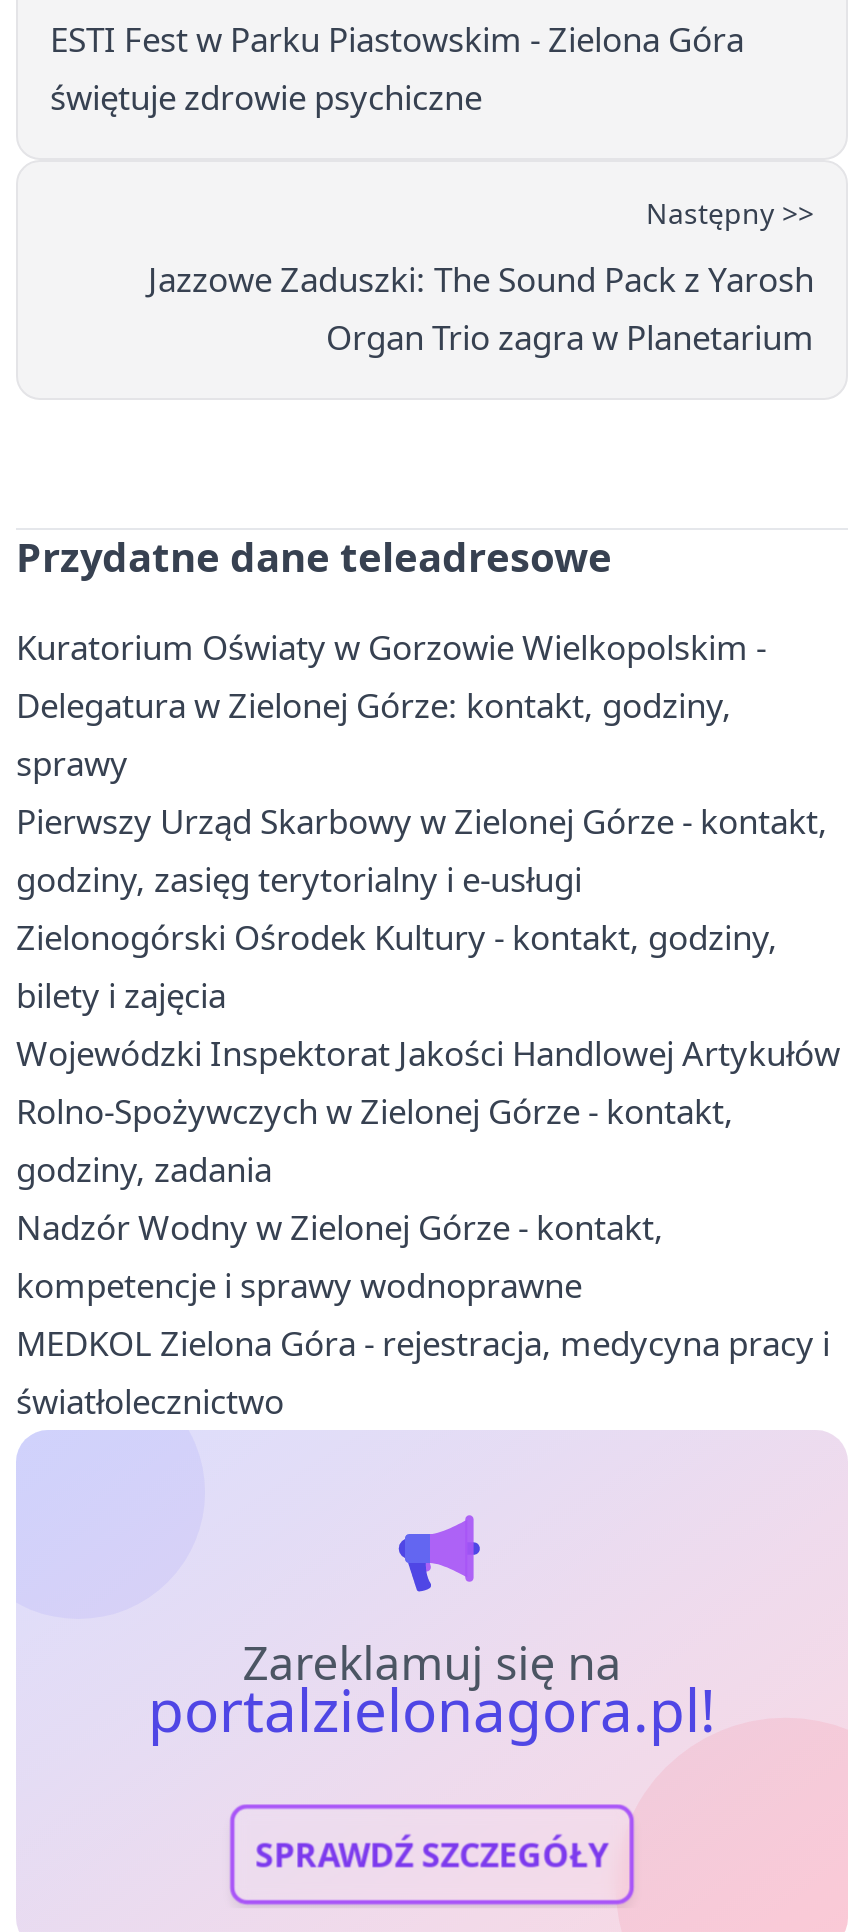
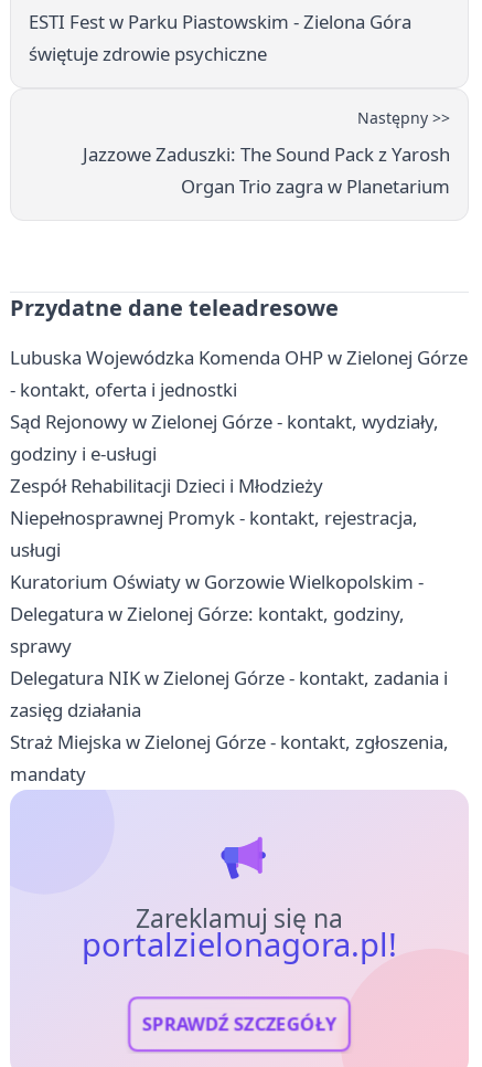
none -> [10,344,468,562] Lubuska Wojewódzka Komenda OHP w Zielonej Górze | - kontakt, oferta i jednostki | Sąd Rejonowy w Zielonej Górze - kontakt, wydziały, | godziny i e-usługi | Zespół Rehabilitacji Dzieci i Młodzieży | Niepełnosprawnej Promyk - kontakt, rejestracja, | usługi
moved [16,623,766,785] -> [10,569,424,658]: Kuratorium Oświaty w Gorzowie Wielkopolskim - | Delegatura w Zielonej Górze: kontakt, godziny, | sprawy
[16,797,840,1423] Pierwszy Urząd Skarbowy w Zielonej Górze - kontakt, | godziny, zasięg terytorialny i e-usługi | Zielonogórski Ośrodek Kultury - kontakt, godziny, | bilety i zajęcia | Wojewódzki Inspektorat Jakości Handlowej Artykułów | Rolno-Spożywczych w Zielonej Górze - kontakt, | godziny, zadania | Nadzór Wodny w Zielonej Górze - kontakt, | kompetencje i sprawy wodnoprawne | MEDKOL Zielona Góra - rejestracja, medycyna pracy i | światłolecznictwo -> [10,665,449,786] Delegatura NIK w Zielonej Górze - kontakt, zadania i | zasięg działania | Straż Miejska w Zielonej Górze - kontakt, zgłoszenia, | mandaty

